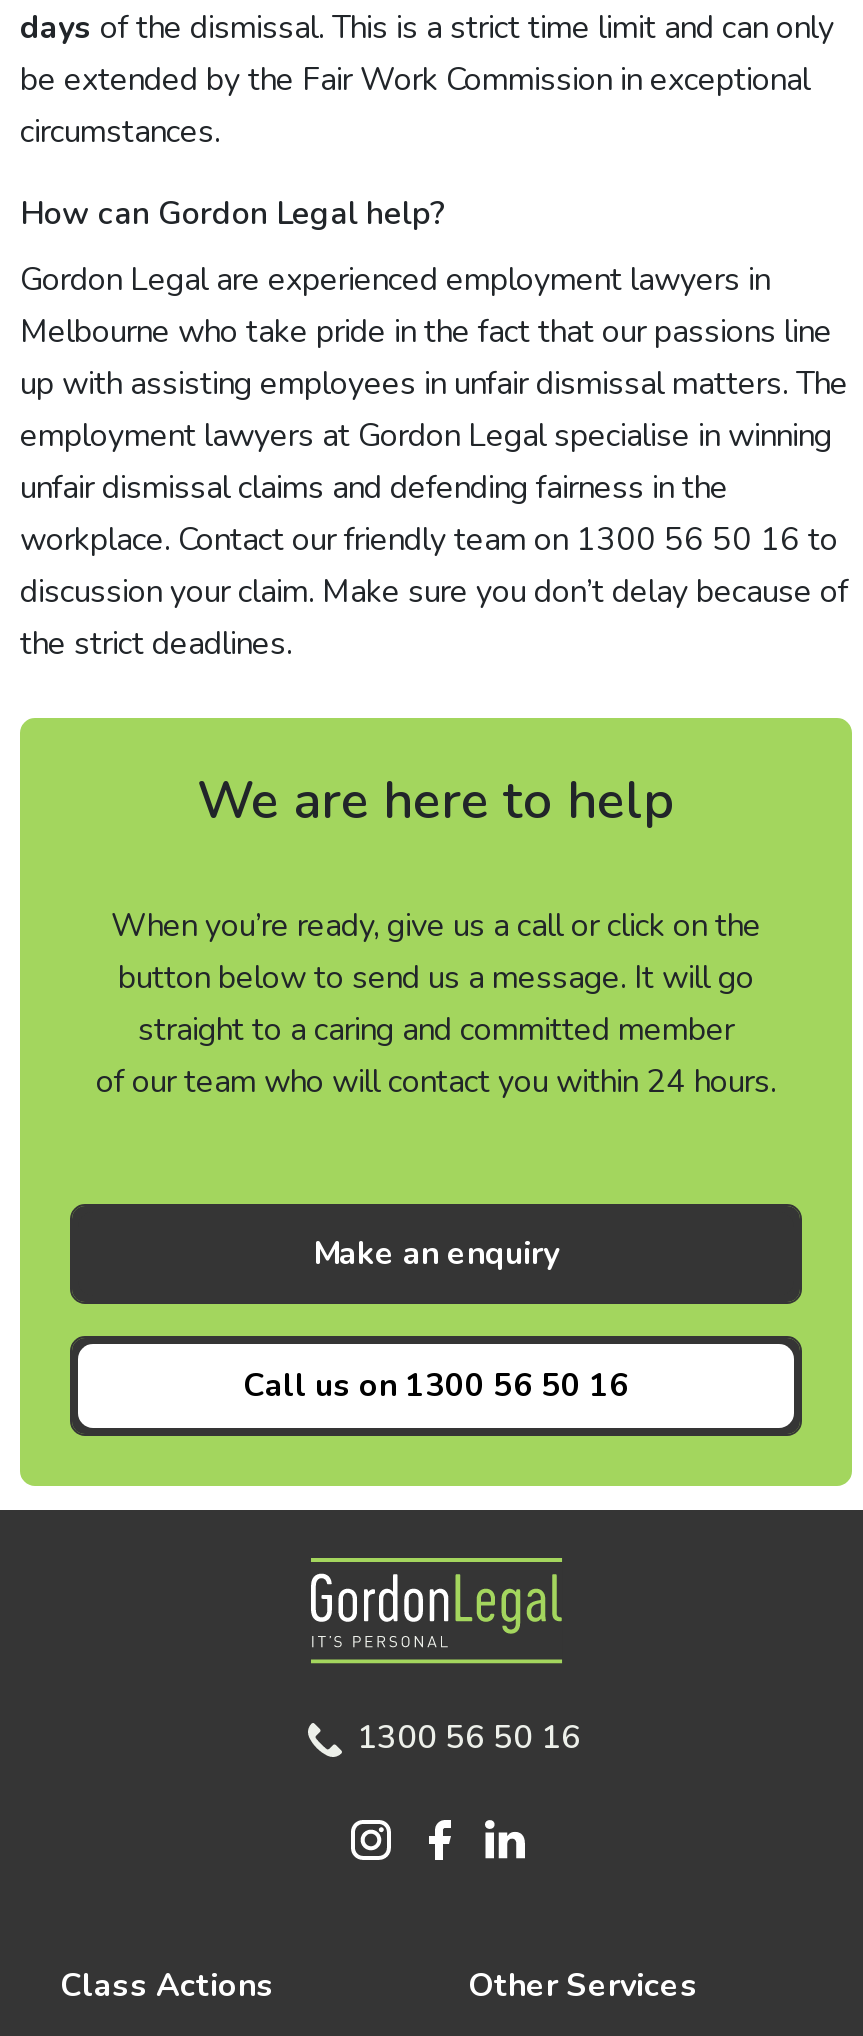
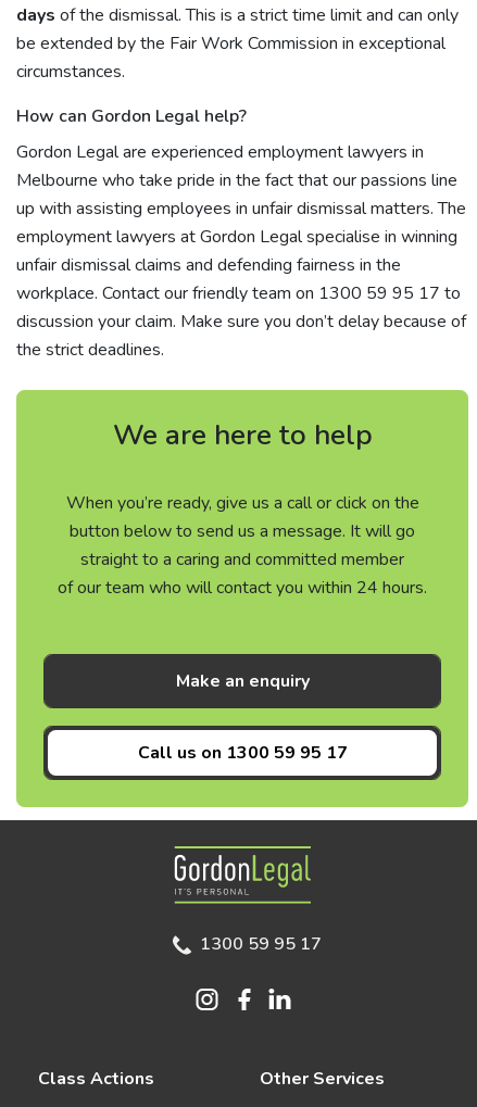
[20,518,838,562] workplace. Contact our friendly team on 1300 56 50 16 to -> [16,281,461,305] workplace. Contact our friendly team on 1300 59 95 17 to
[243,1364,629,1408] Call us on 1300 56 50 16 -> [137,741,347,765] Call us on 1300 59 95 17
[357,1716,581,1760] 1300 56 50 16 -> [199,932,321,956] 1300 59 95 17

